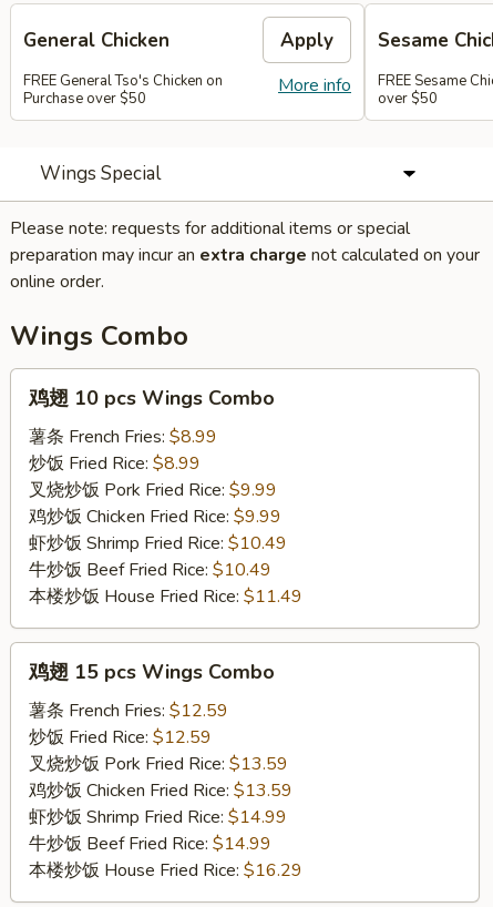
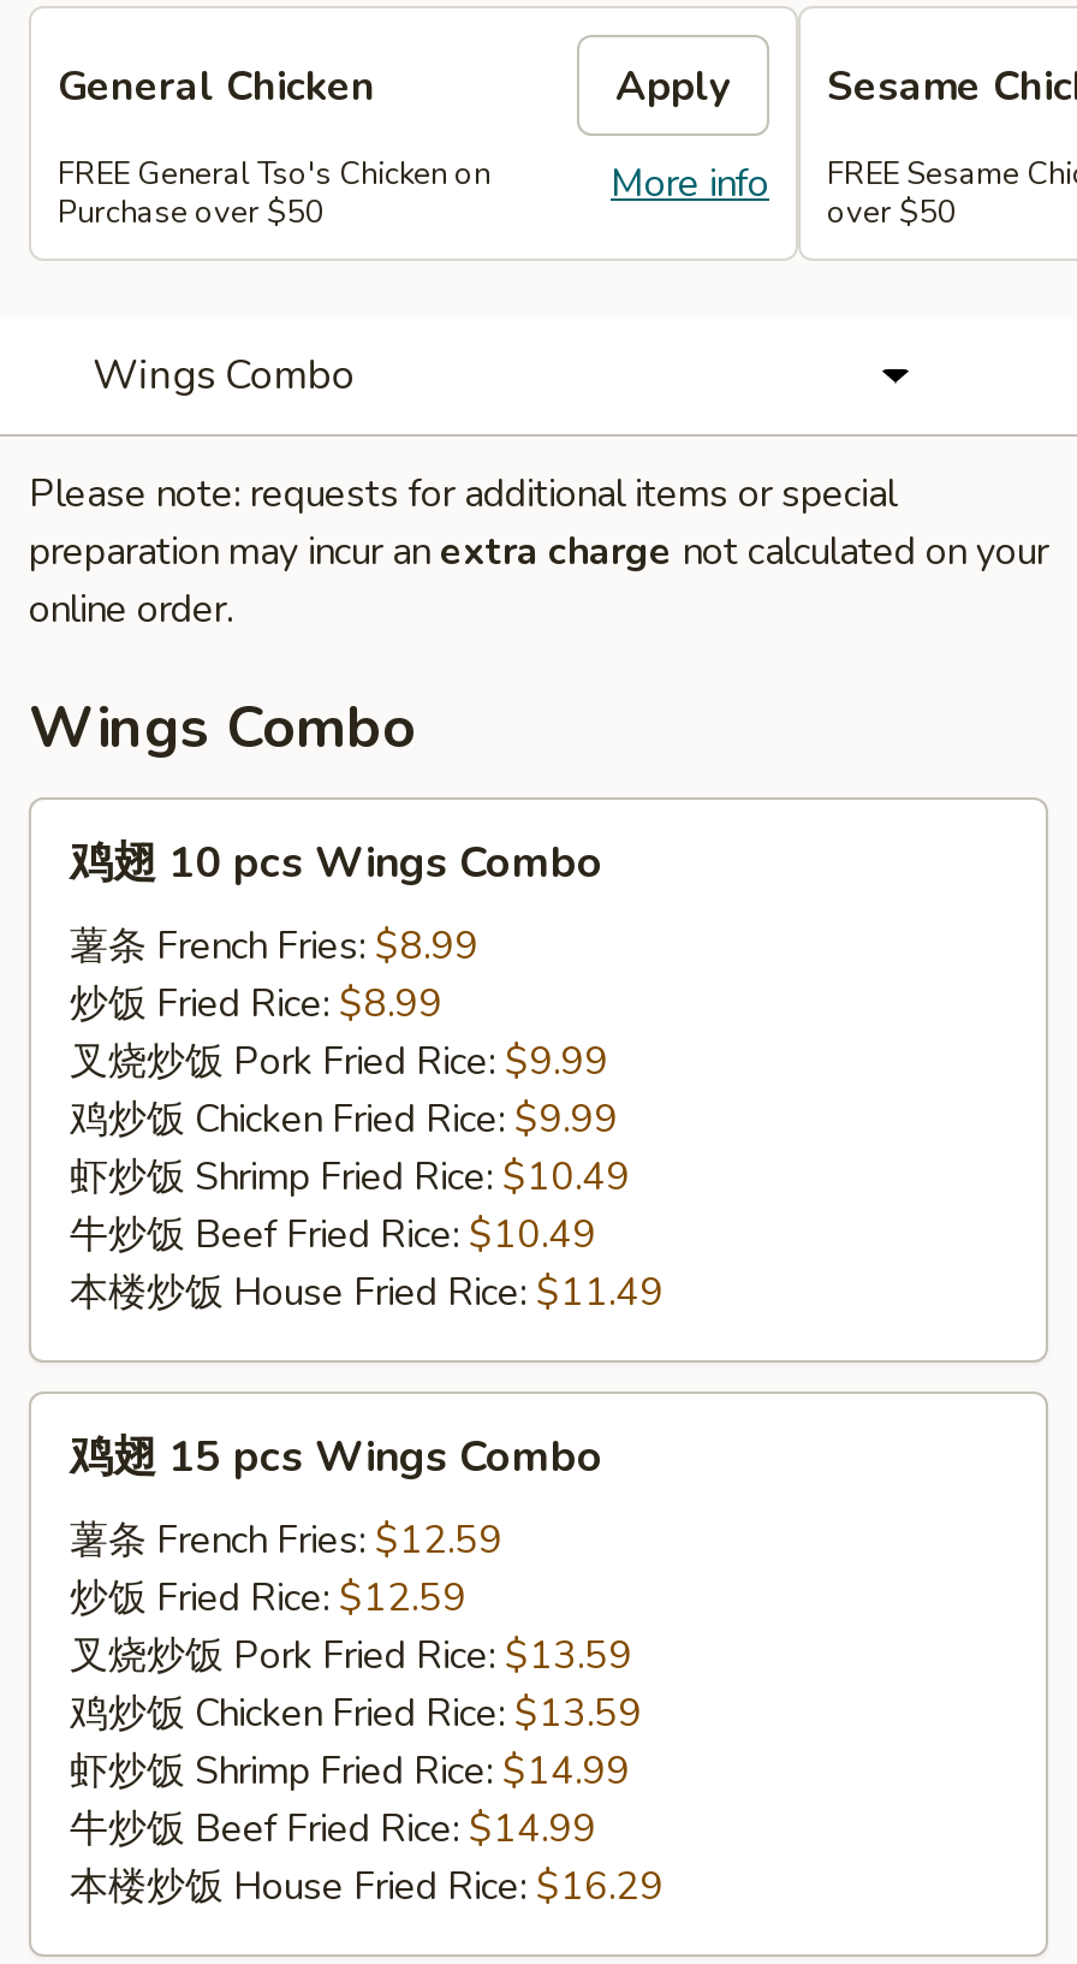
[39,161,160,186] Wings Special -> [93,348,355,403] Wings Combo

